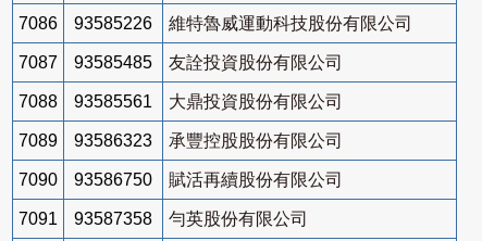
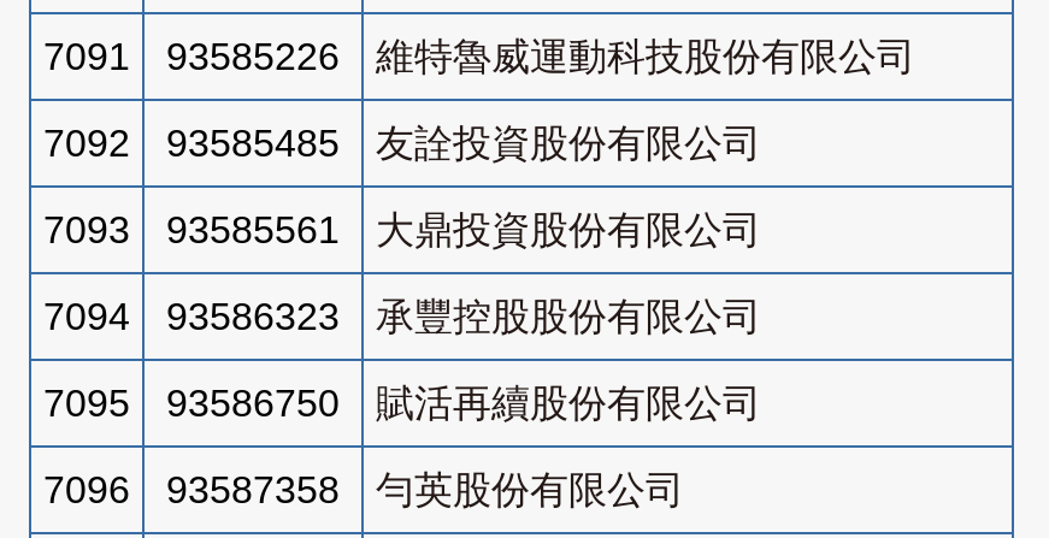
[18,14,412,32] 7086 93585226 維特魯威運動科技股份有限公司 -> [43,36,915,77] 7091 93585226 維特魯威運動科技股份有限公司
[18,53,343,72] 7087 93585485 友詮投資股份有限公司 -> [43,123,761,163] 7092 93585485 友詮投資股份有限公司
[18,92,343,111] 7088 93585561 大鼎投資股份有限公司 -> [43,209,761,250] 7093 93585561 大鼎投資股份有限公司
[18,131,343,150] 7089 93586323 承豐控股股份有限公司 -> [43,296,761,337] 7094 93586323 承豐控股股份有限公司
[18,170,343,189] 7090 93586750 賦活再續股份有限公司 -> [43,382,761,423] 7095 93586750 賦活再續股份有限公司
[18,209,308,228] 7091 93587358 勻英股份有限公司 -> [43,469,684,510] 7096 93587358 勻英股份有限公司

